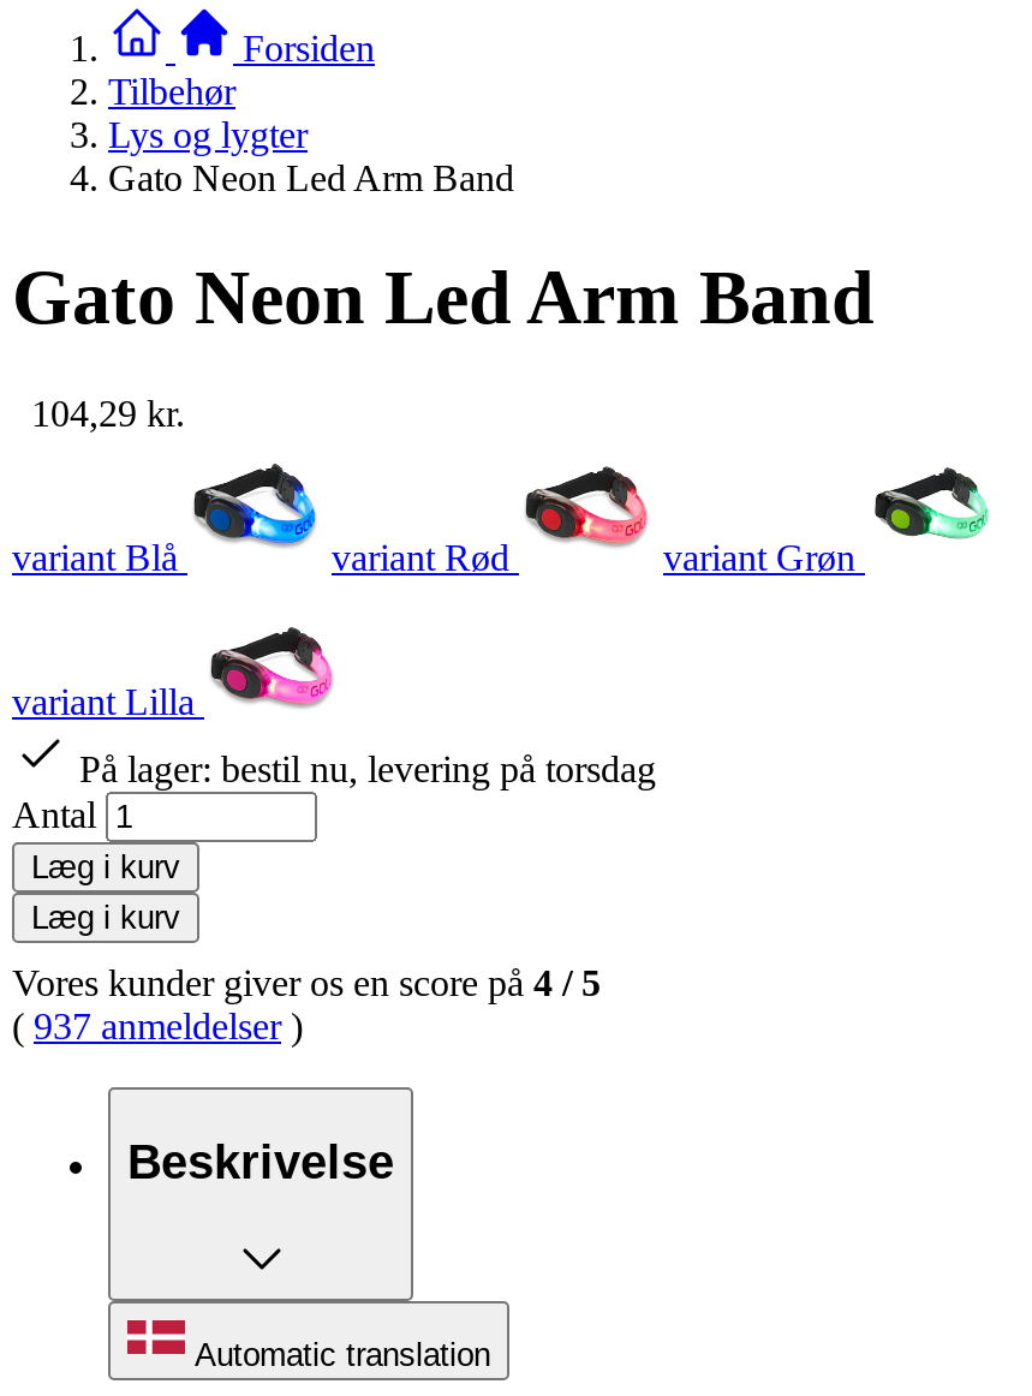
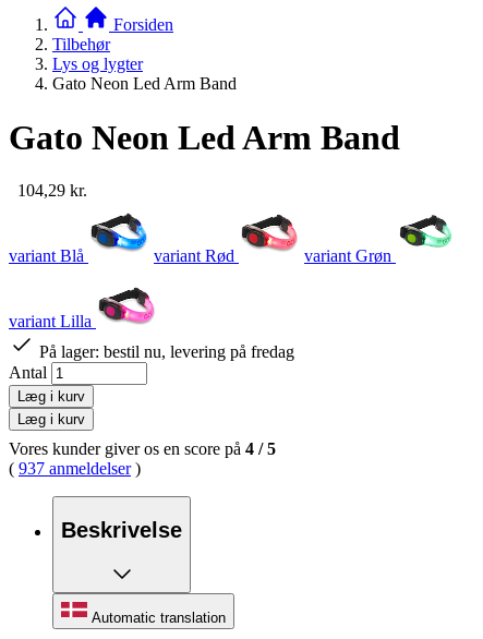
[79,749,656,790] På lager: bestil nu, levering på torsdag -> [39,343,294,361] På lager: bestil nu, levering på fredag

